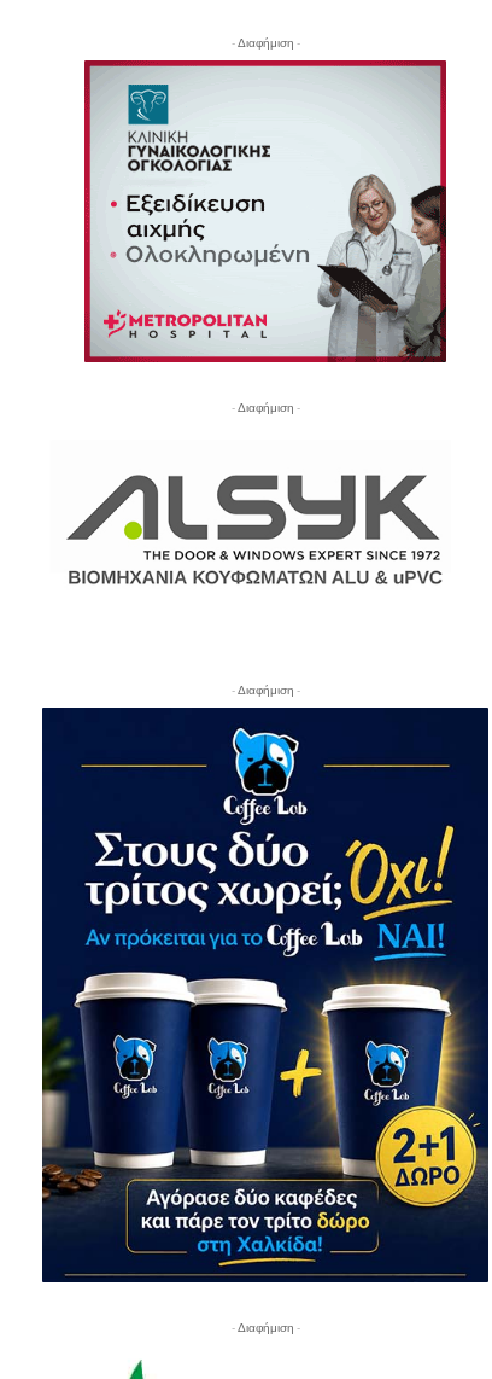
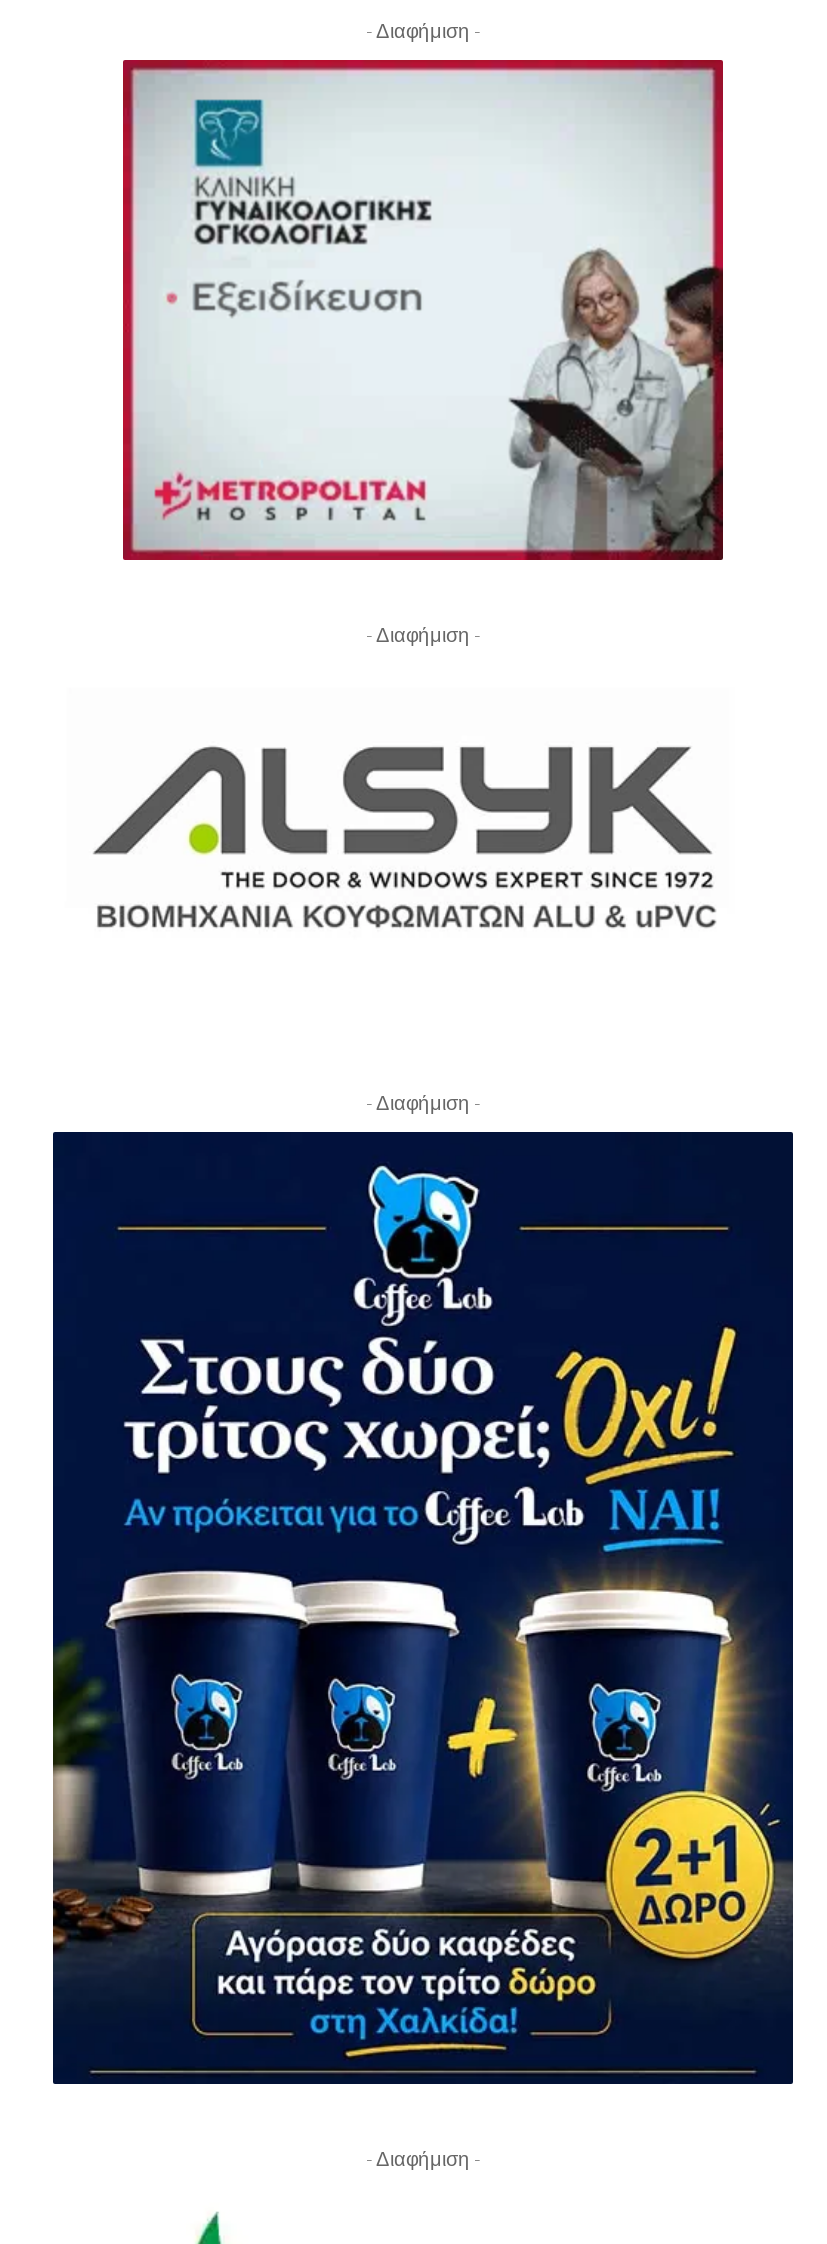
[125,194,310,267] [image] -> none

